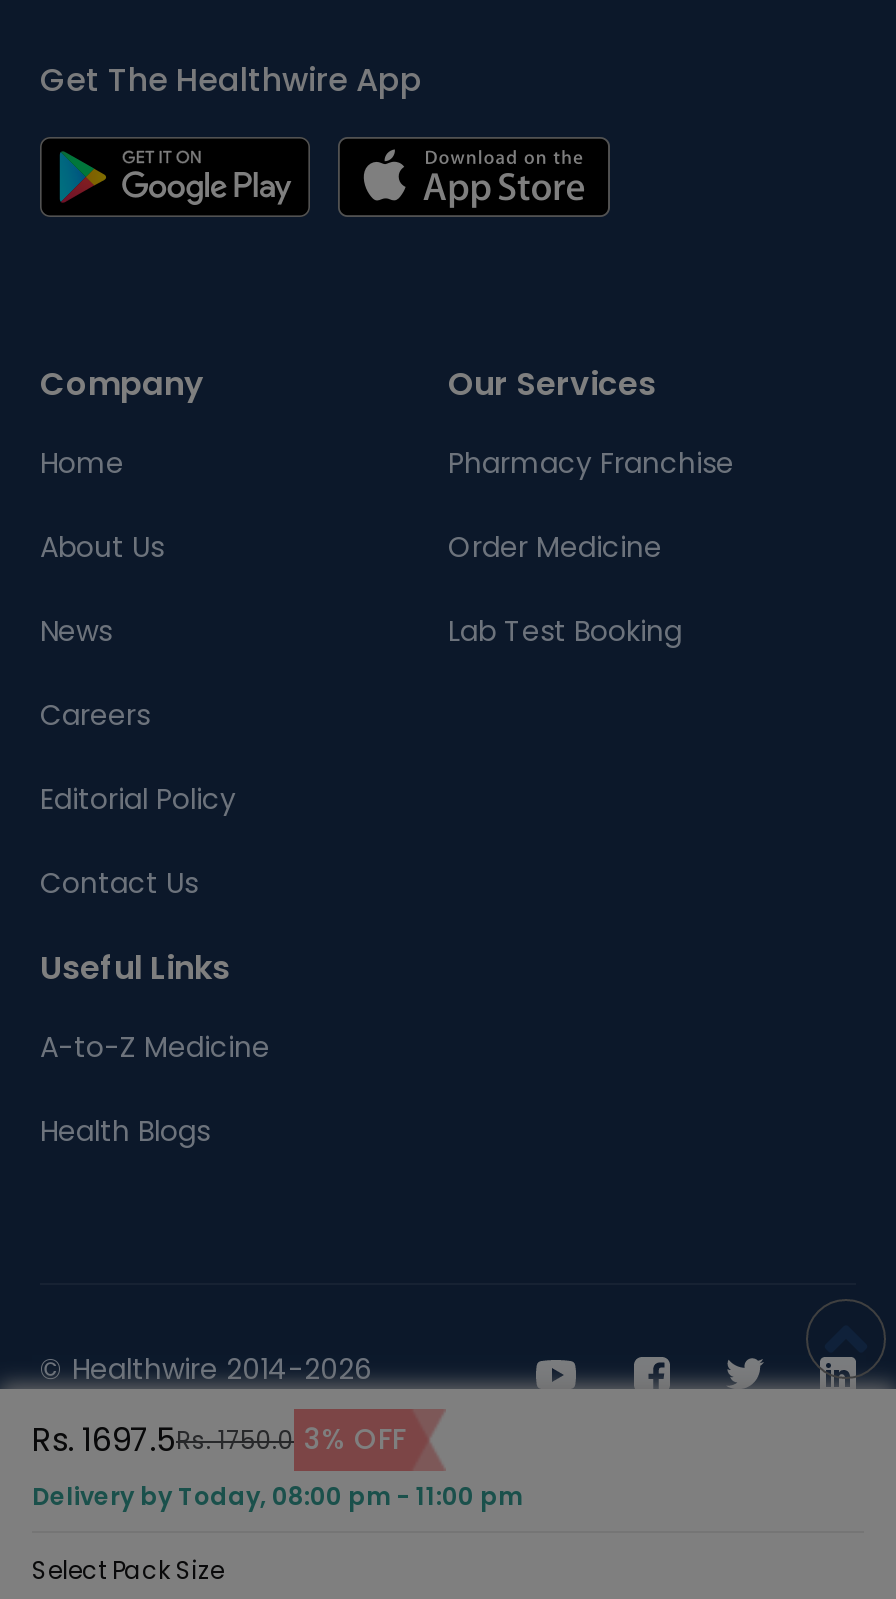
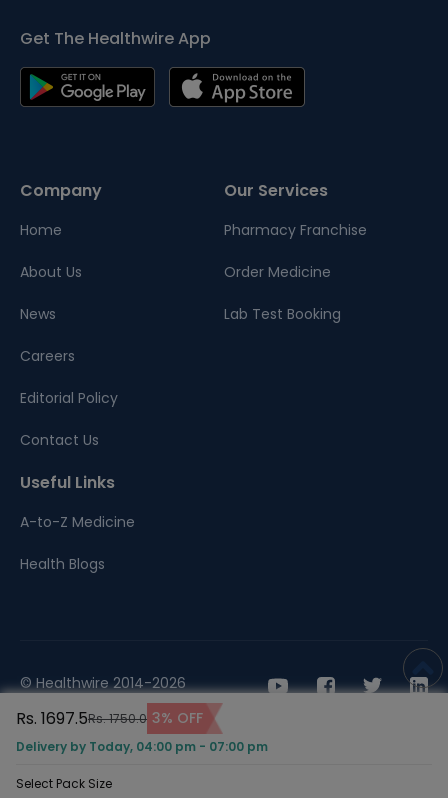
[32,1479,522,1513] Delivery by Today, 08:00 pm - 11:00 pm -> [16,738,268,755] Delivery by Today, 04:00 pm - 07:00 pm

